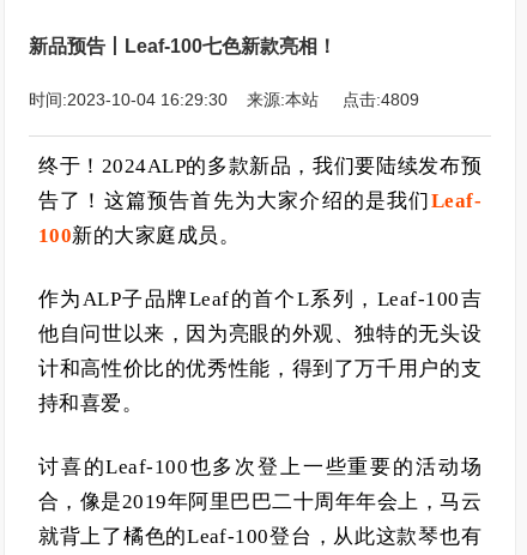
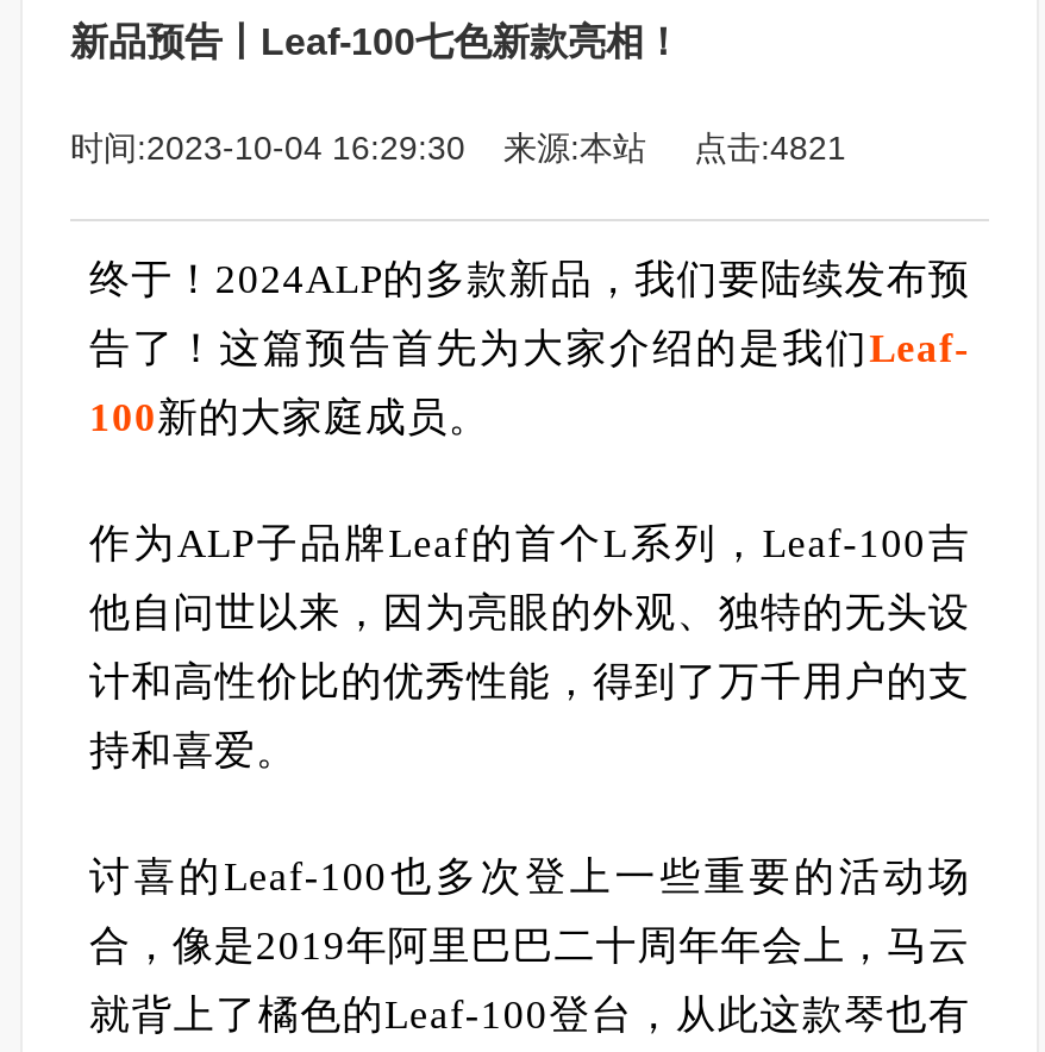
[29,90,419,109] 时间:2023-10-04 16:29:30 来源:本站 点击:4809 -> [70,129,846,167] 时间:2023-10-04 16:29:30 来源:本站 点击:4821

